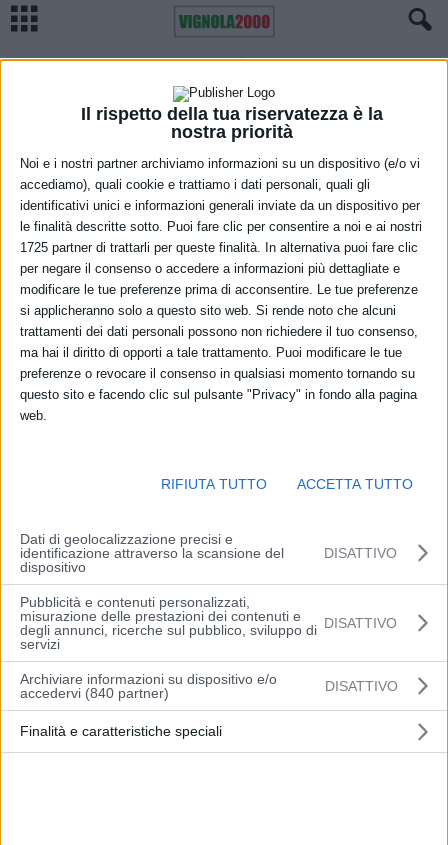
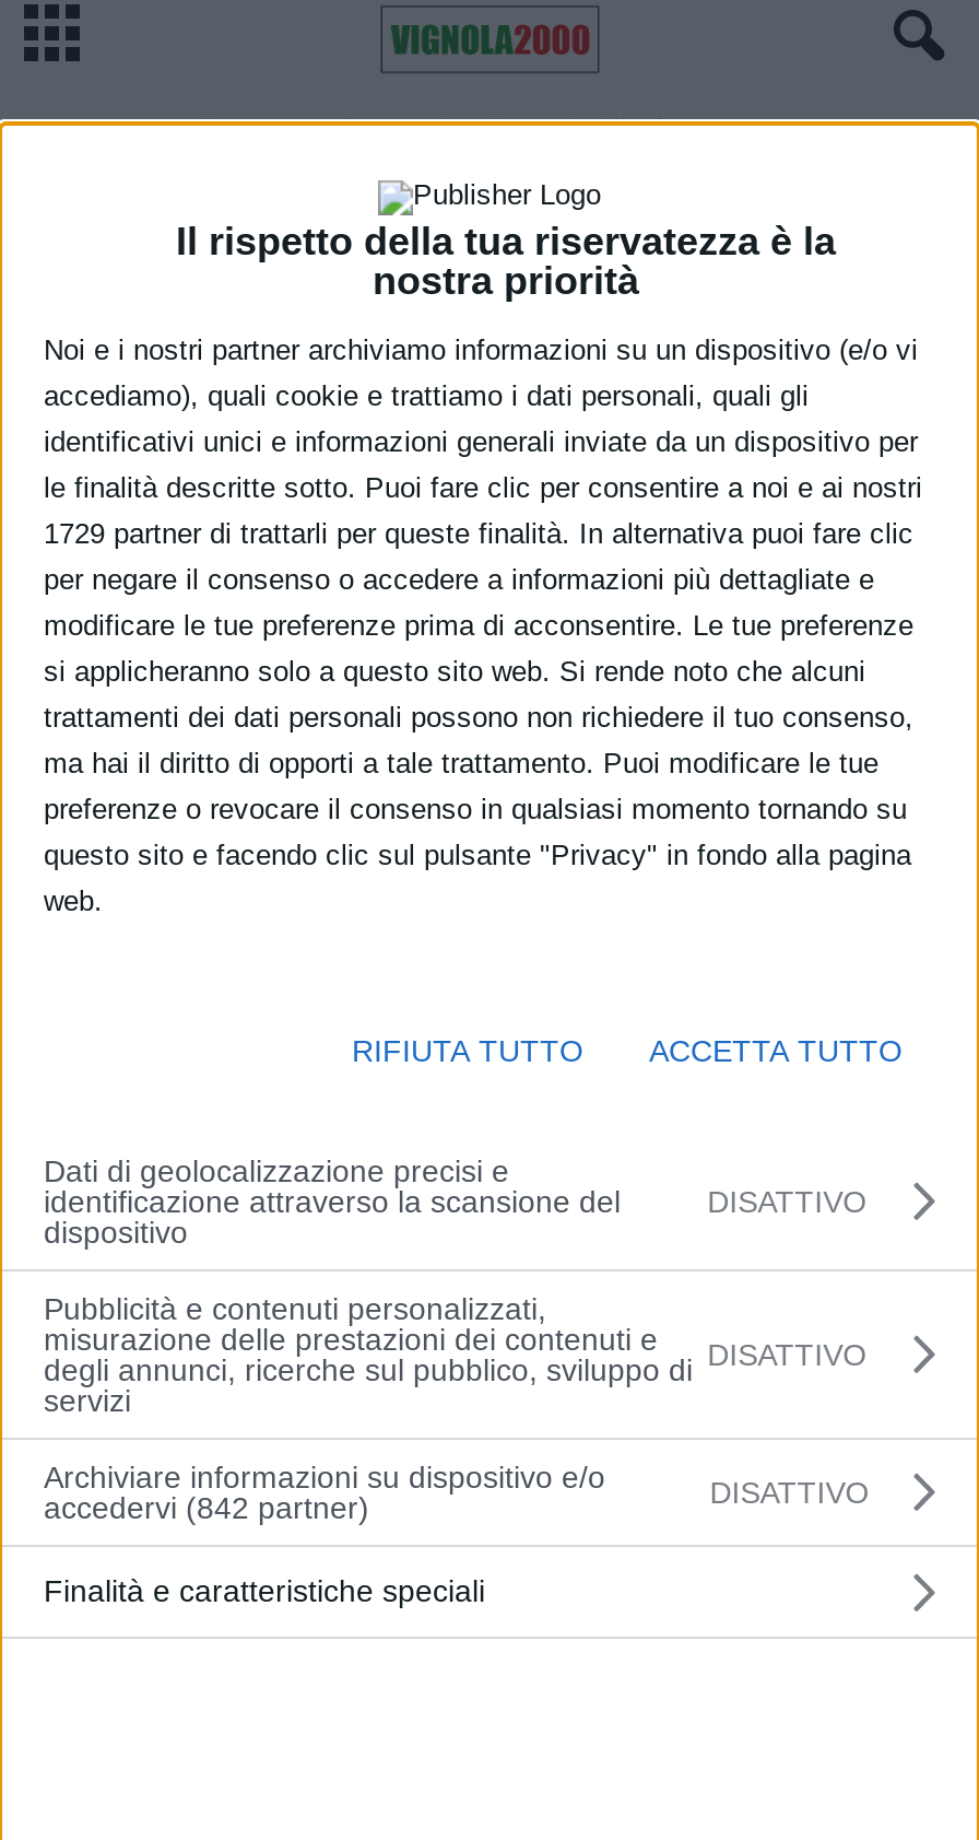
[20,240,418,255] 1725 partner di trattarli per queste finalità. In alternativa puoi fare clic -> [44,517,913,550] 1729 partner di trattarli per queste finalità. In alternativa puoi fare clic
[20,685,169,701] accedervi (840 partner) -> [44,1490,369,1525] accedervi (842 partner)

